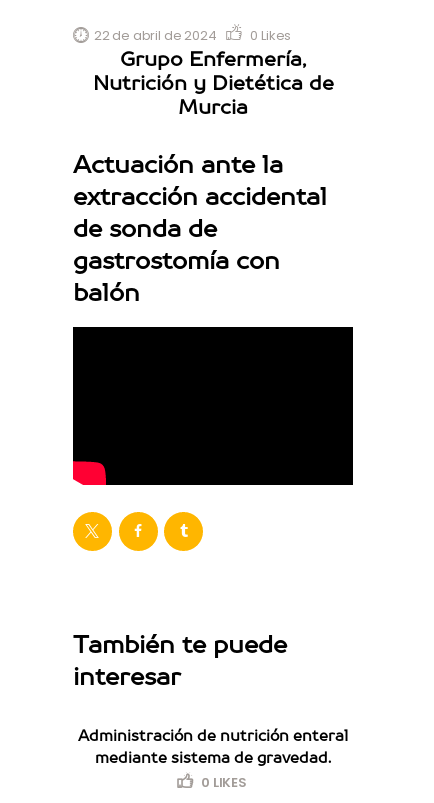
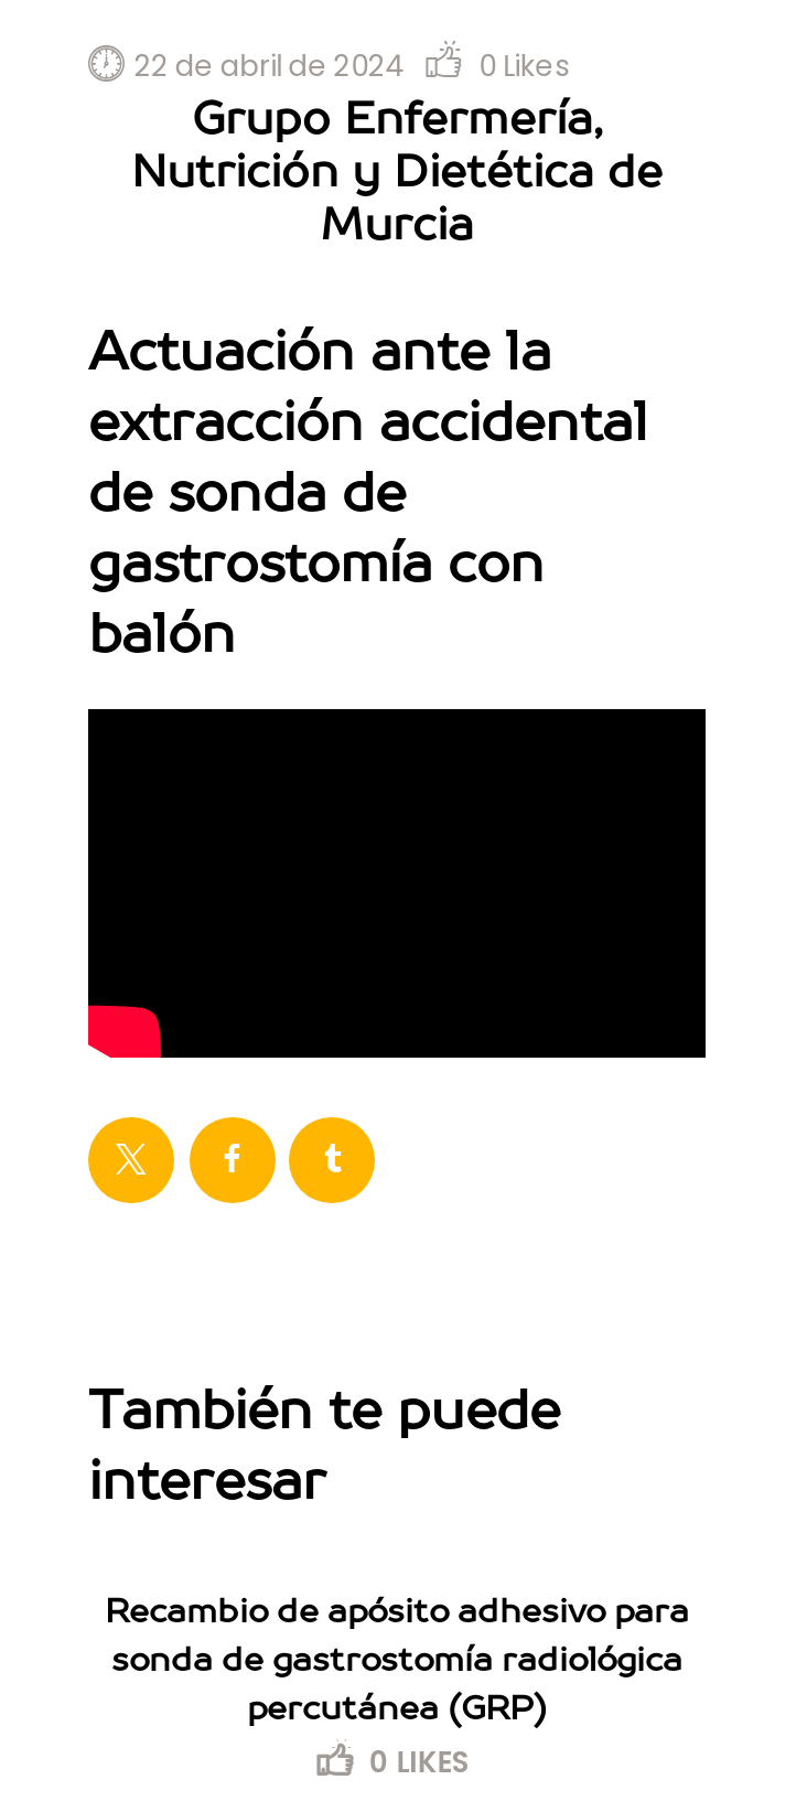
[78,727,348,766] Administración de nutrición enteral | mediante sistema de gravedad. -> [105,1592,689,1726] Recambio de apósito adhesivo para | sonda de gastrostomía radiológica | percutánea (GRP)

